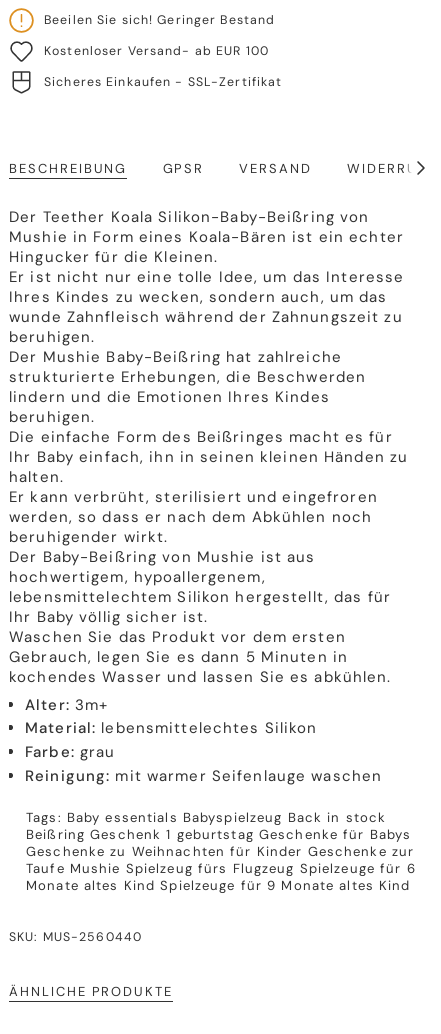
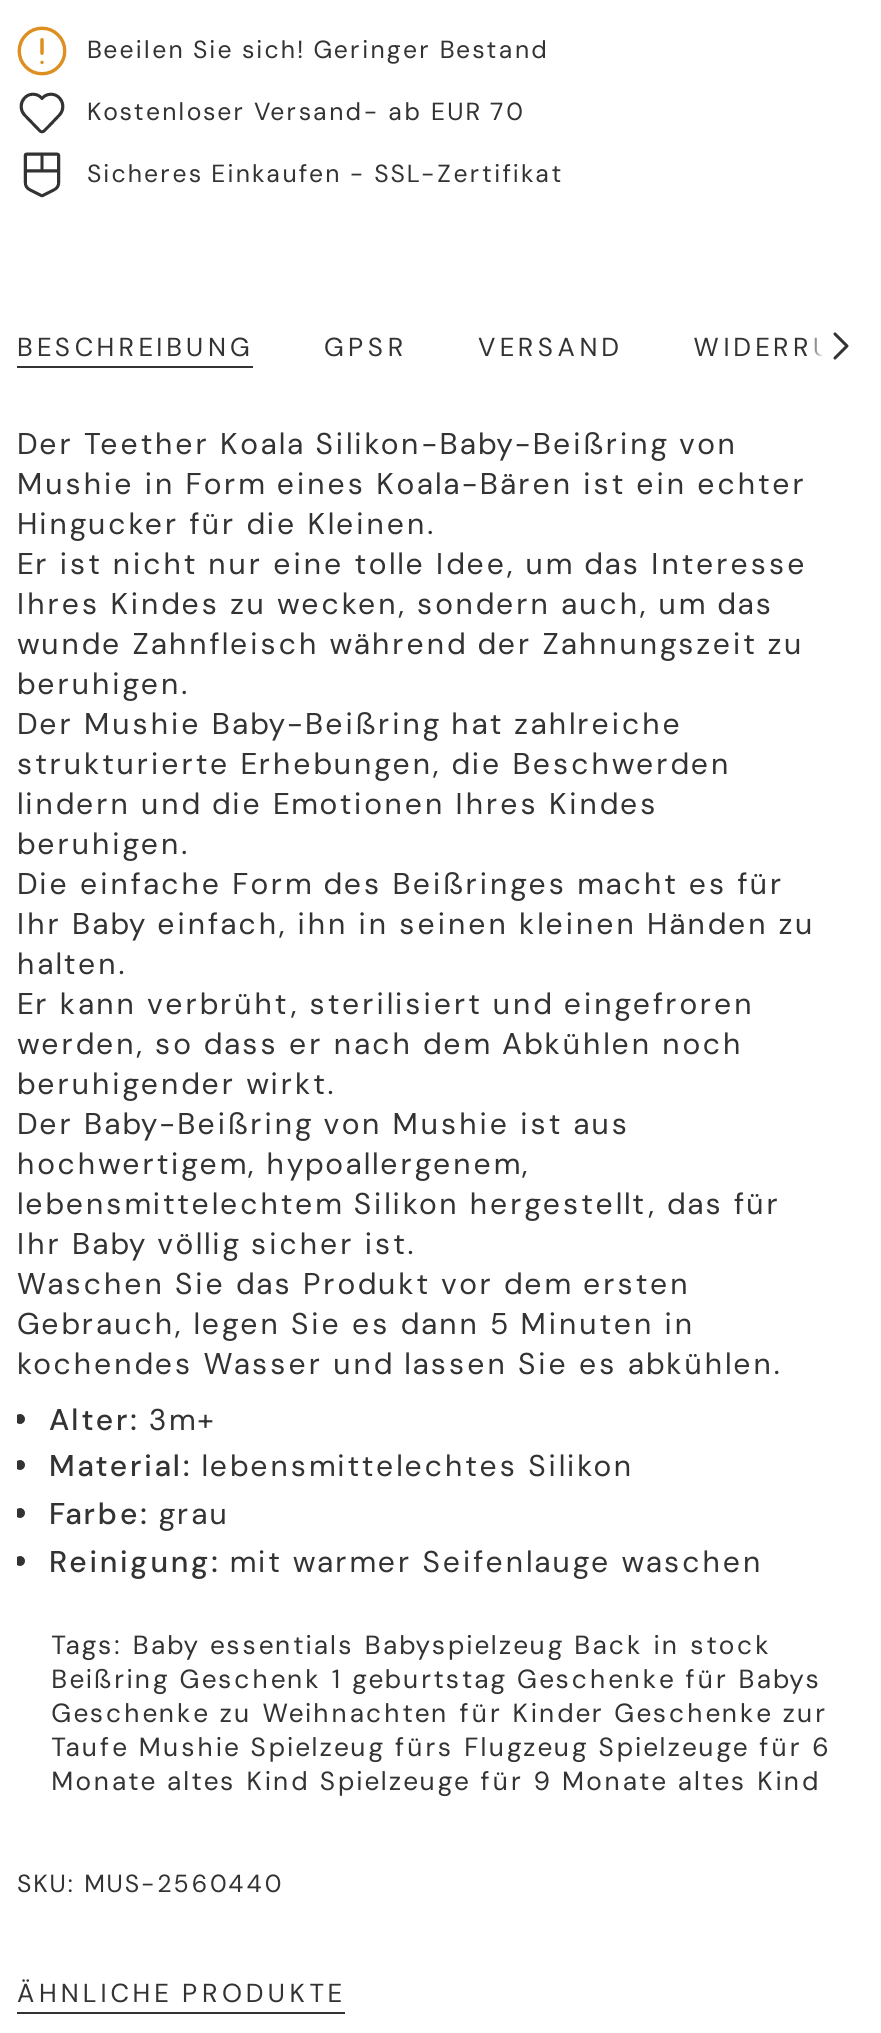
[44,43,269,59] Kostenloser Versand- ab EUR 100 -> [87,96,525,128] Kostenloser Versand- ab EUR 70

